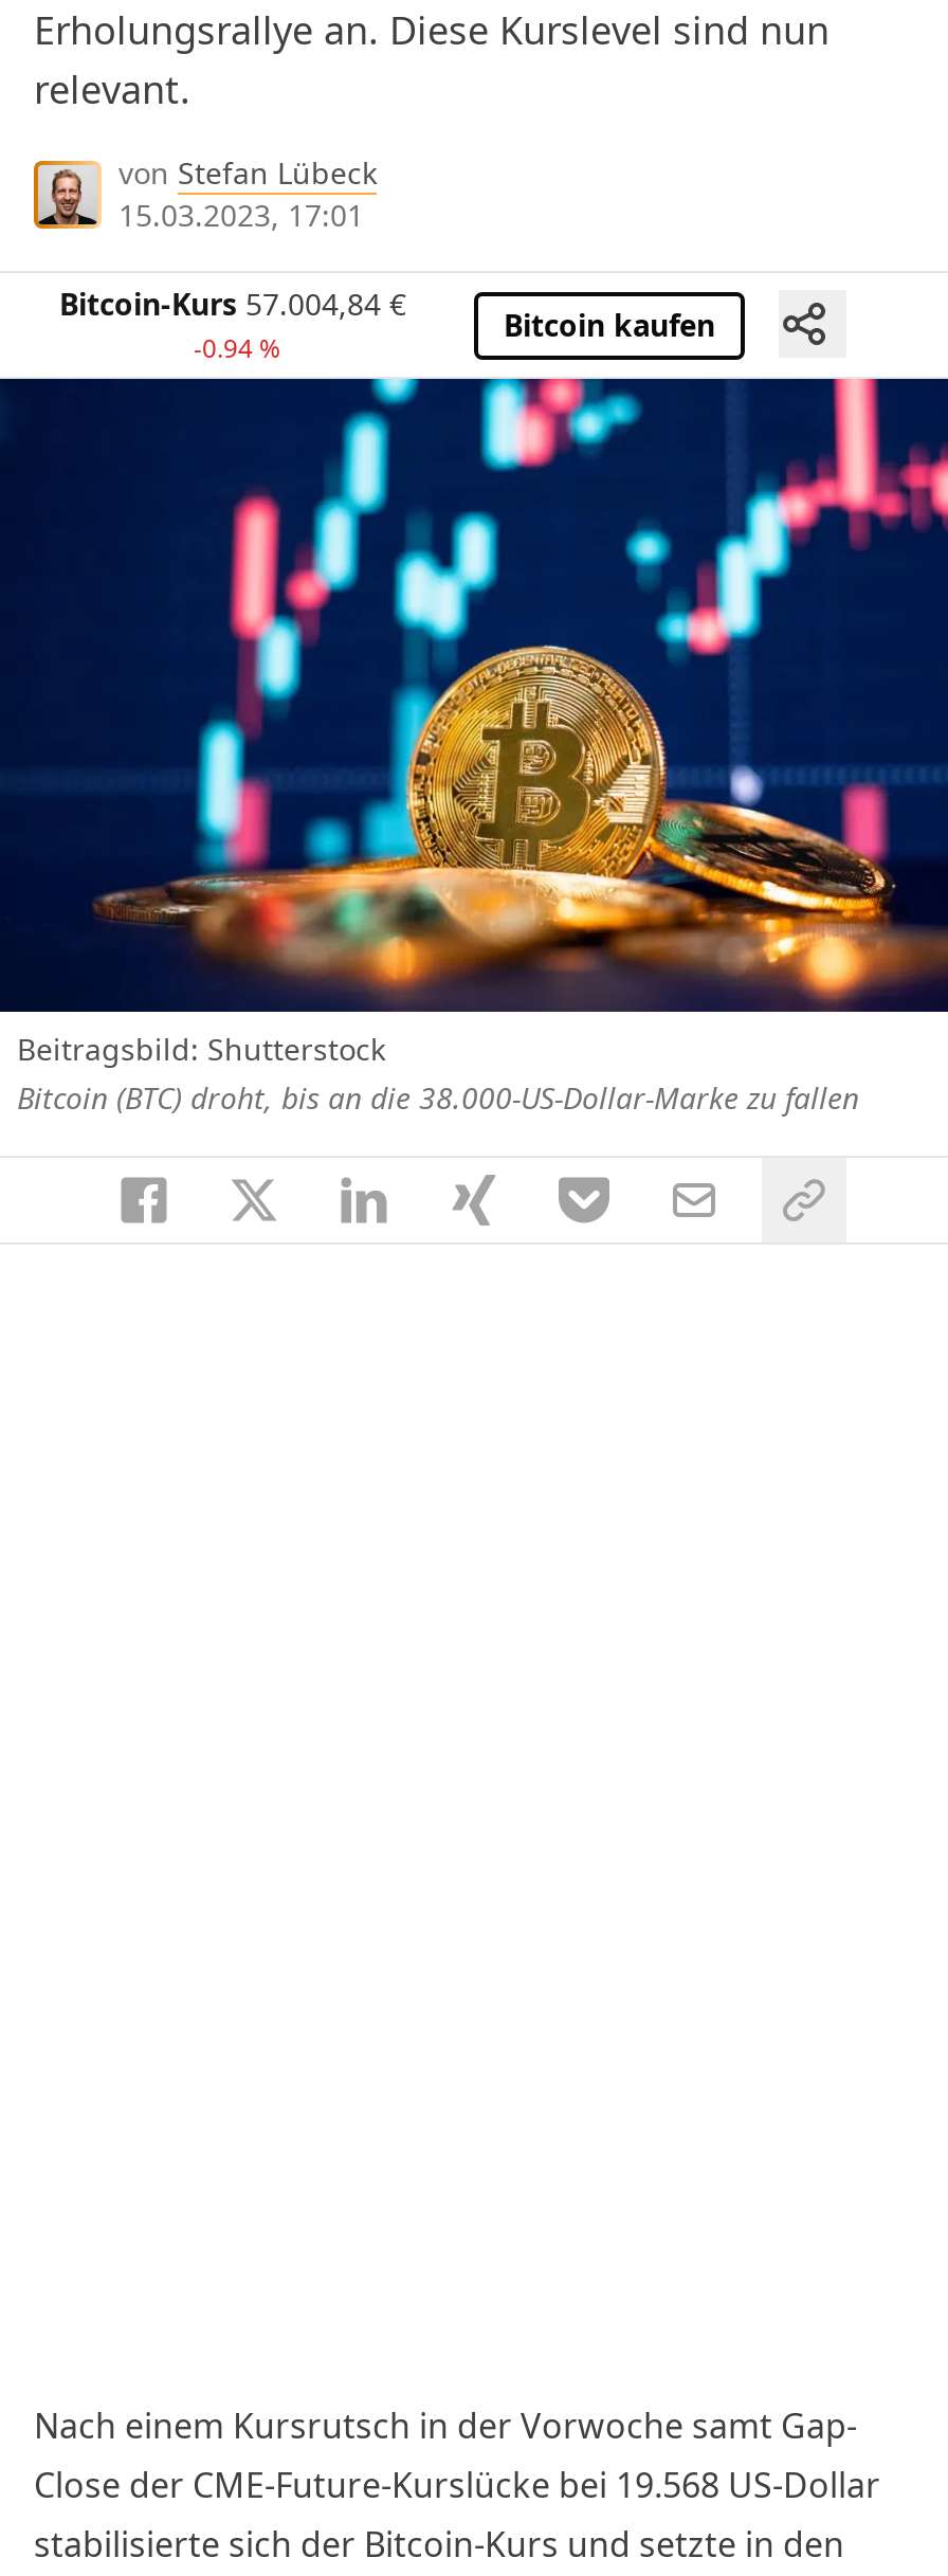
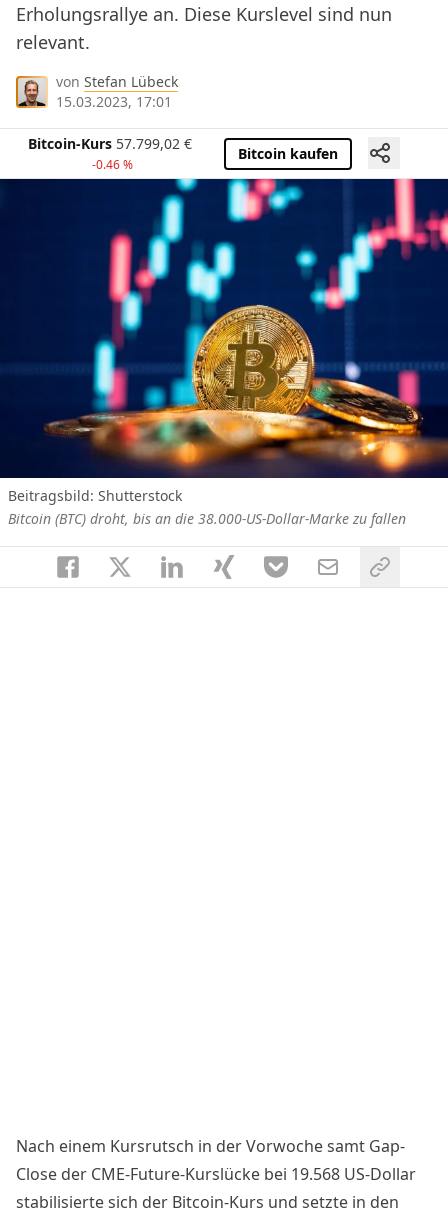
[59,284,406,325] Bitcoin-Kurs 57.004,84 € -> [28,134,192,153] Bitcoin-Kurs 57.799,02 €
[194,331,280,367] -0.94 % -> [91,156,132,173] -0.46 %

